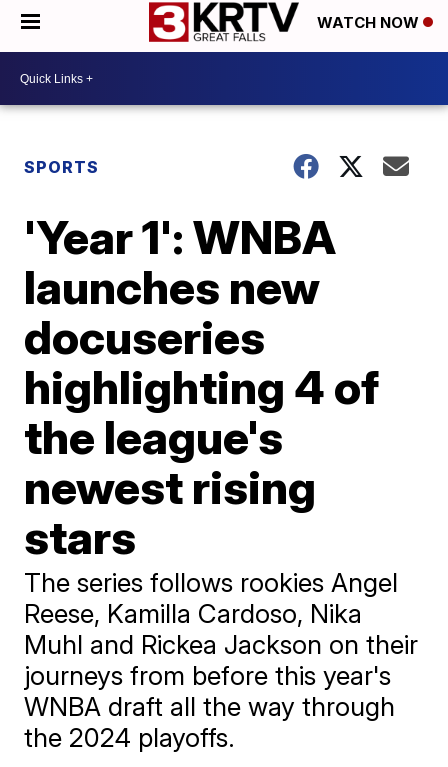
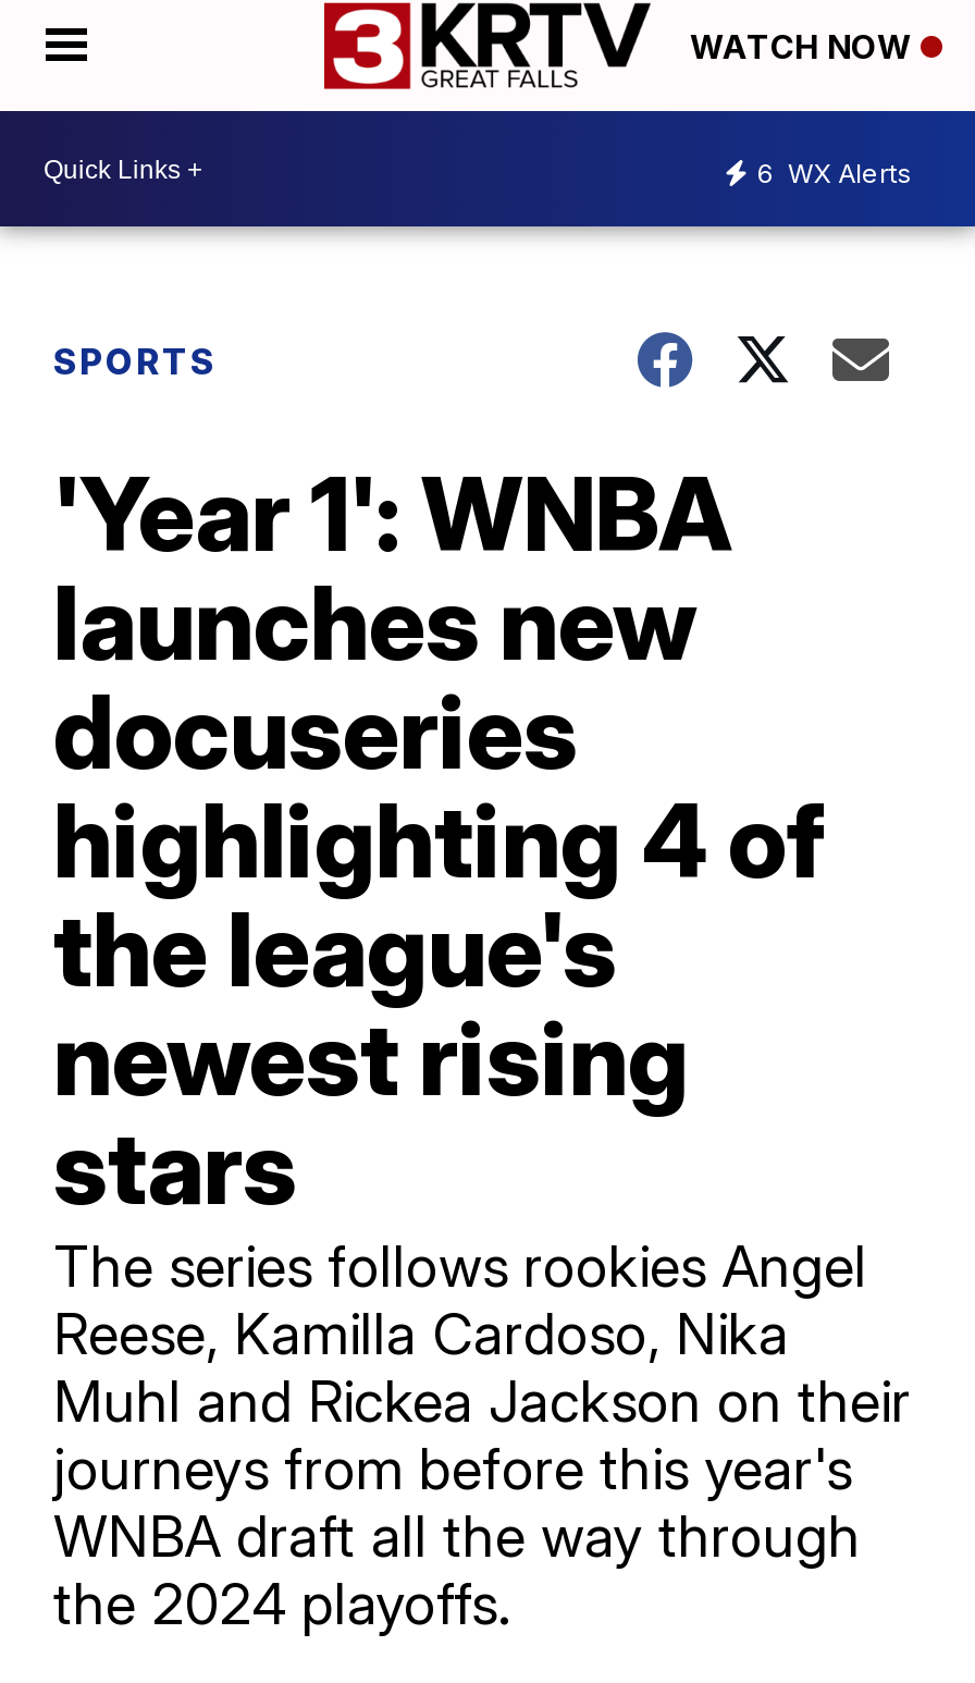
none -> [757,156,912,188] 6 WX Alerts

